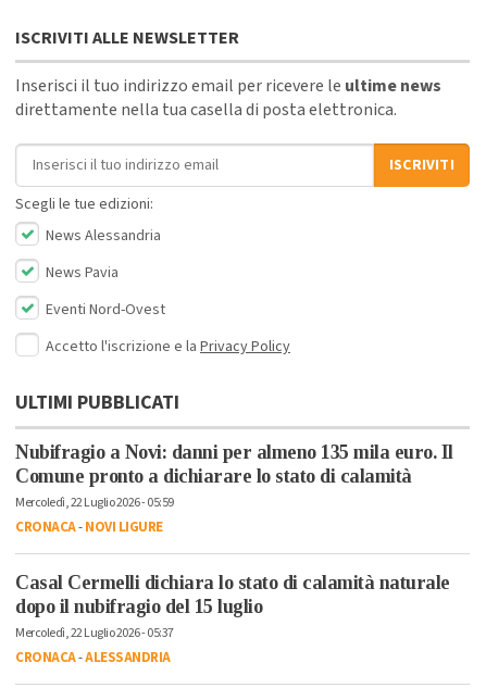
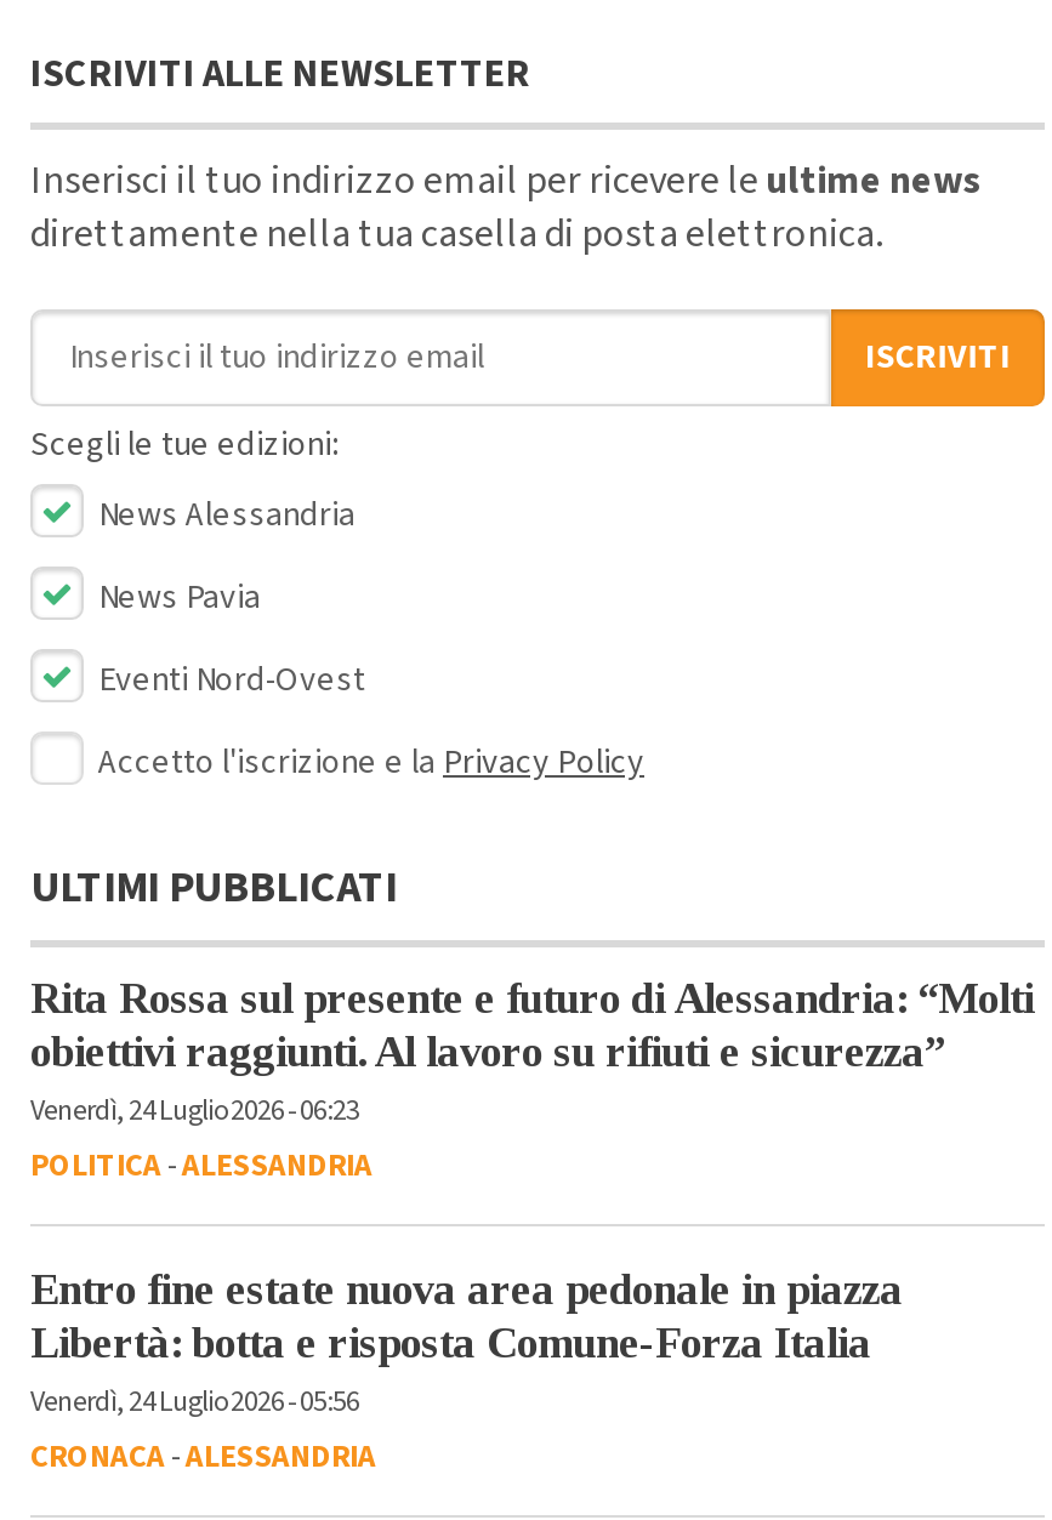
[15,441,453,537] Nubifragio a Novi: danni per almeno 135 mila euro. Il | Comune pronto a dichiarare lo stato di calamità | Mercoledì, 22 Luglio 2026 - 05:59 | CRONACA -NOVI LIGURE -> [30,974,1034,1188] Rita Rossa sul presente e futuro di Alessandria: “Molti | obiettivi raggiunti. Al lavoro su rifiuti e sicurezza” | Venerdì, 24 Luglio 2026 - 06:23 | POLITICA -ALESSANDRIA
[15,572,450,642] Casal Cermelli dichiara lo stato di calamità naturale | dopo il nubifragio del 15 luglio | Mercoledì, 22 Luglio 2026 - 05:37 -> [30,1265,903,1423] Entro fine estate nuova area pedonale in piazza | Libertà: botta e risposta Comune-Forza Italia | Venerdì, 24 Luglio 2026 - 05:56

